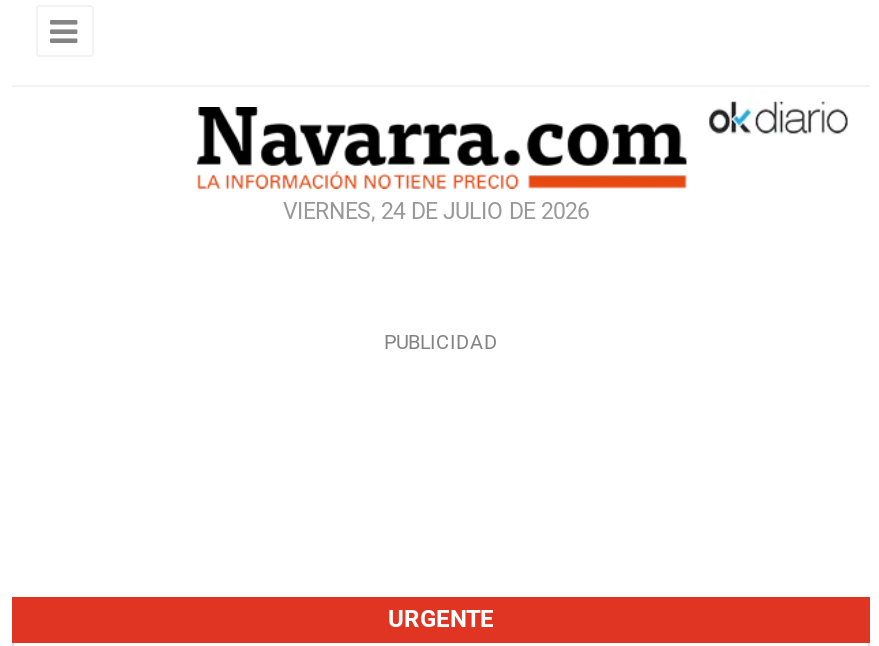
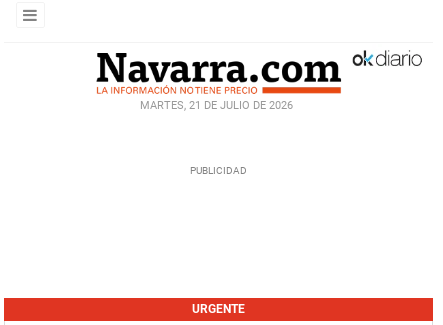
[283,199,589,225] VIERNES, 24 DE JULIO DE 2026 -> [139,99,292,112] MARTES, 21 DE JULIO DE 2026

